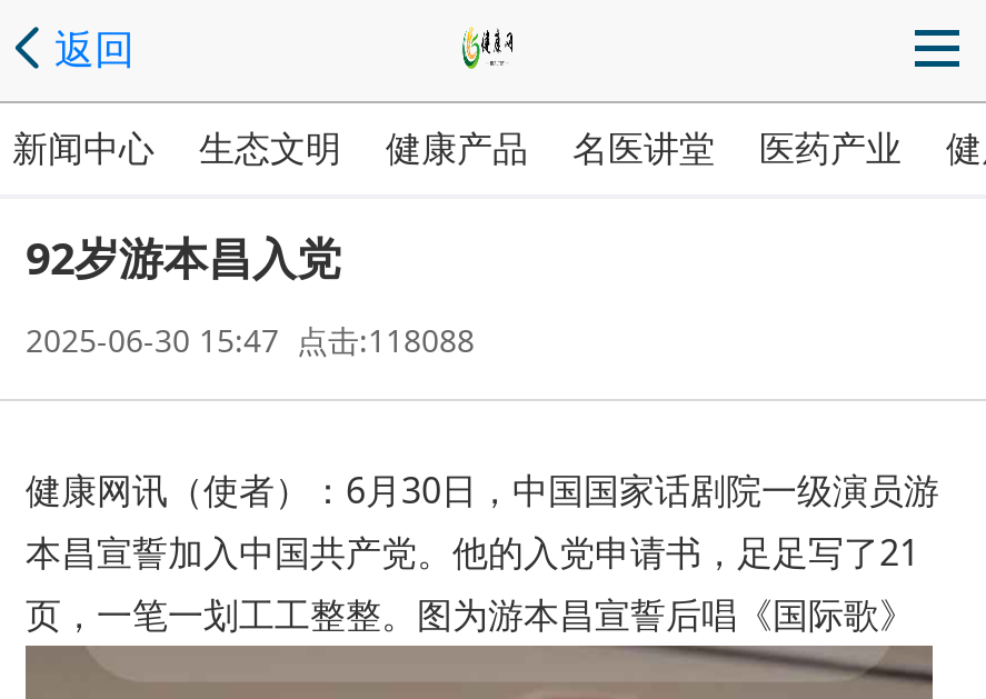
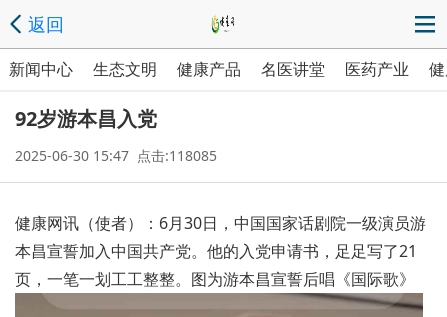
[26,319,475,361] 2025-06-30 15:47 点击:118088 -> [15,146,217,165] 2025-06-30 15:47 点击:118085

